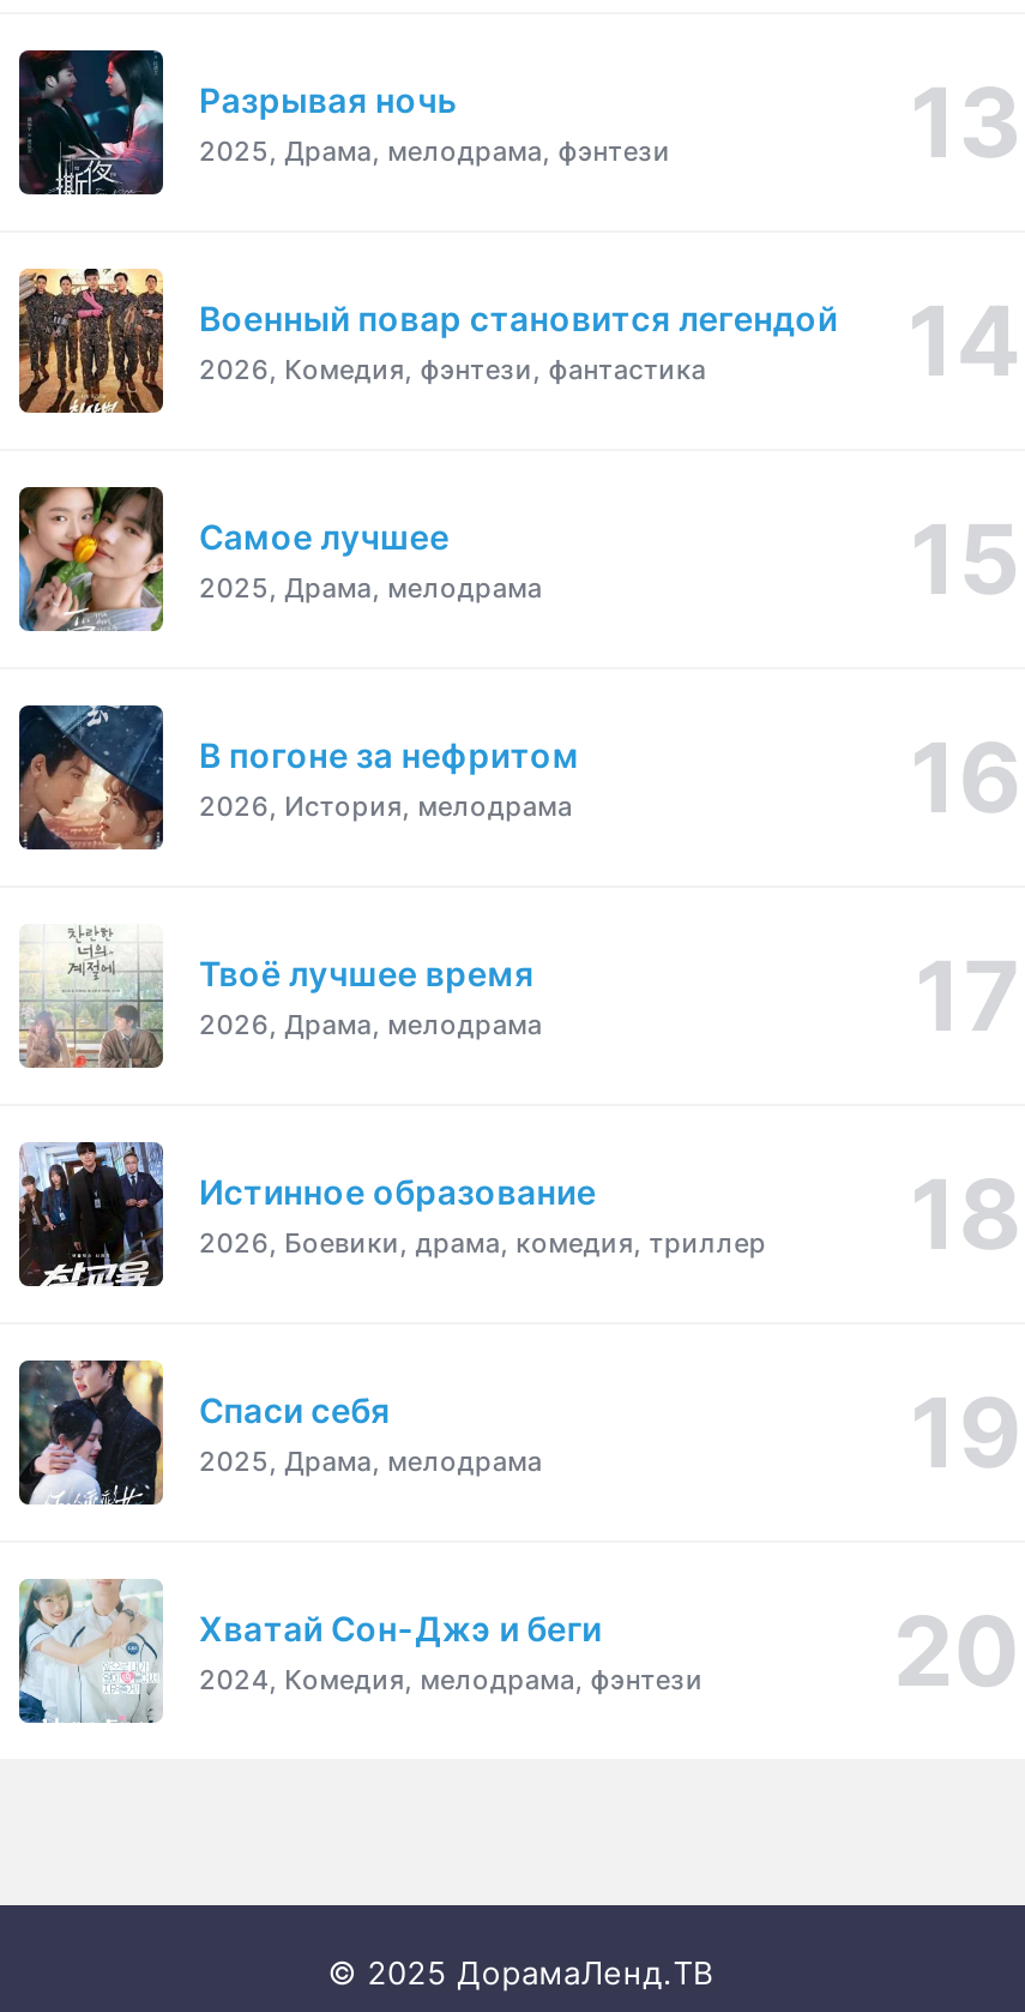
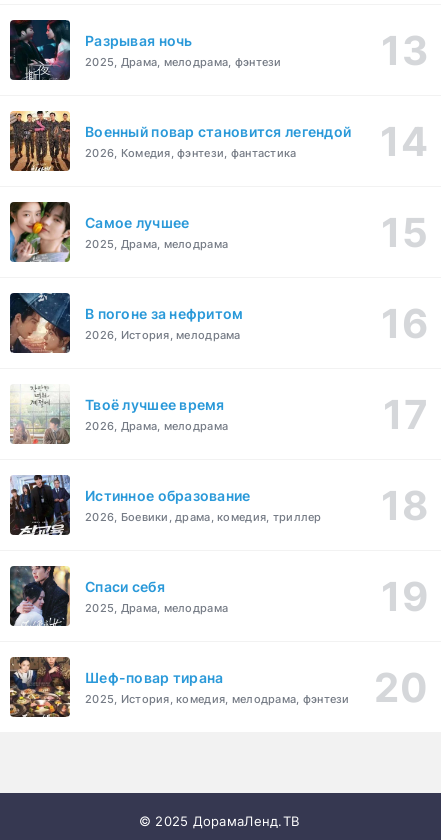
[17,1579,703,1725] [image] | Хватай Сон-Джэ и беги | 2024, Комедия, мелодрама, фэнтези -> [9,656,350,718] [image] | Шеф-повар тирана | 2025, История, комедия, мелодрама, фэнтези

